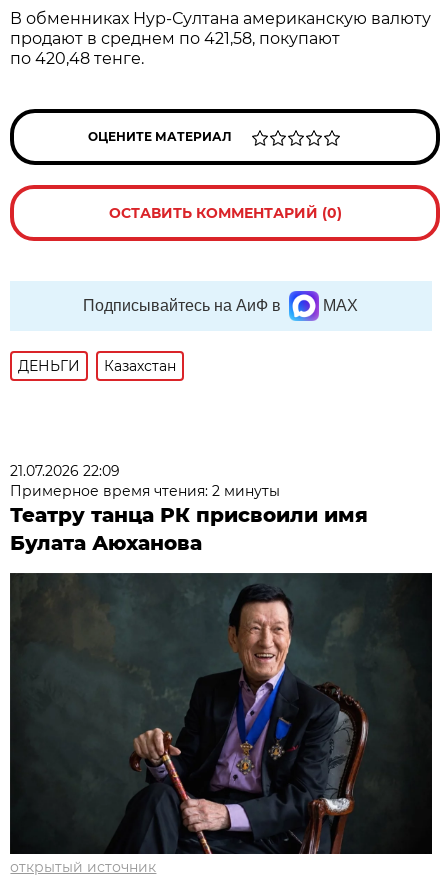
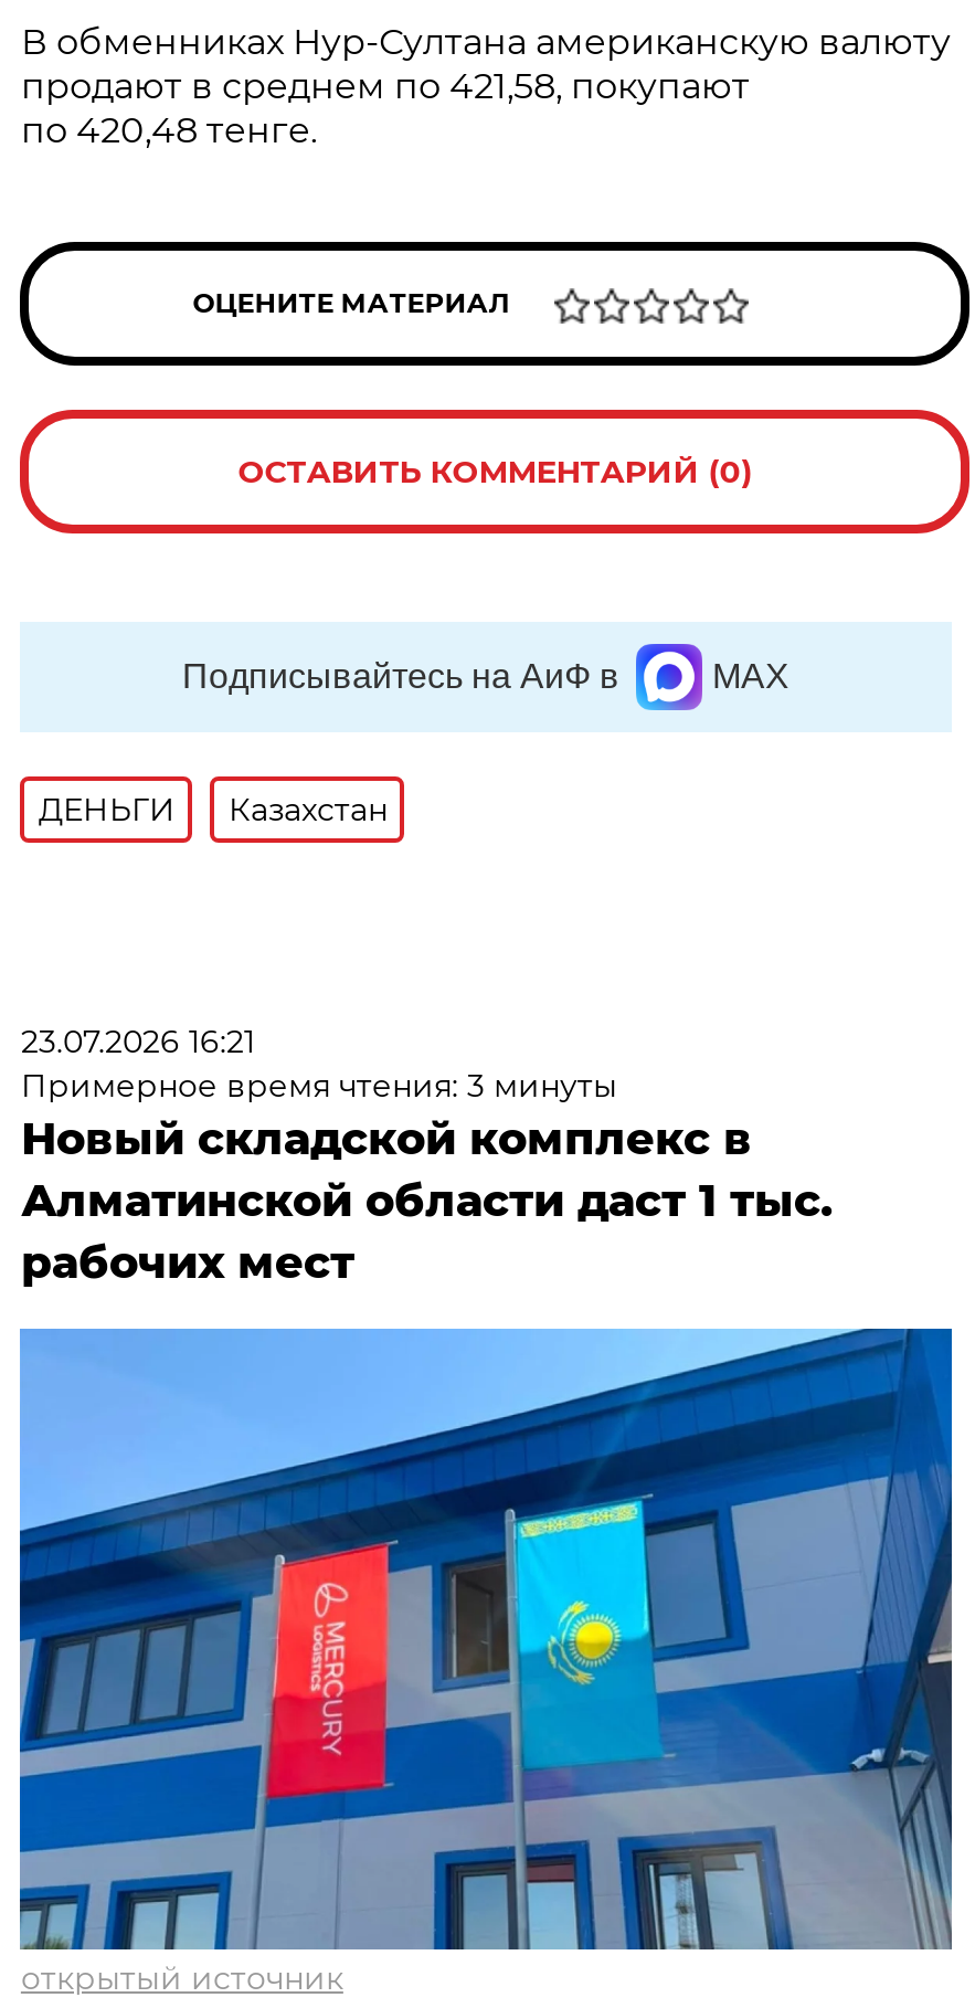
[10,462,368,555] 21.07.2026 22:09 | Примерное время чтения: 2 минуты | Театру танца РК присвоили имя | Булата Аюханова -> [21,1021,833,1289] 23.07.2026 16:21 | Примерное время чтения: 3 минуты | Новый складской комплекс в | Алматинской области даст 1 тыс. | рабочих мест
[9,572,433,855] [image] -> [18,1327,954,1952] [image]

